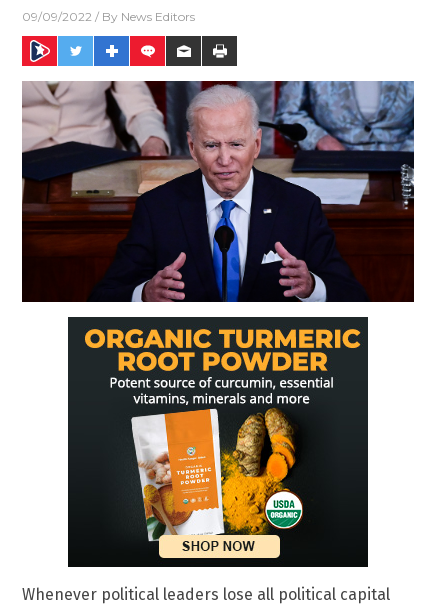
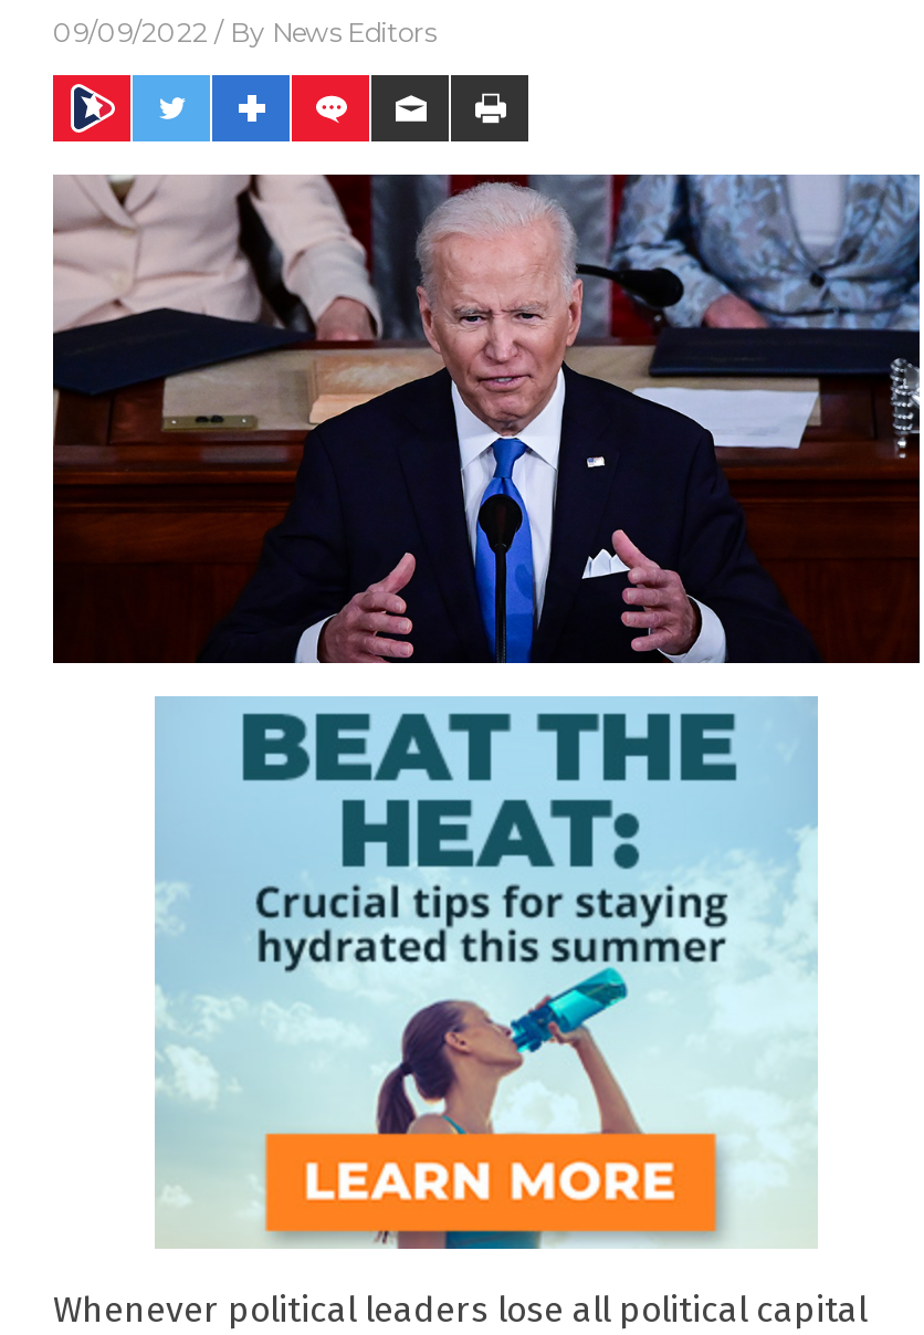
[67,316,369,568] [image] -> [155,696,818,1251] [image]

